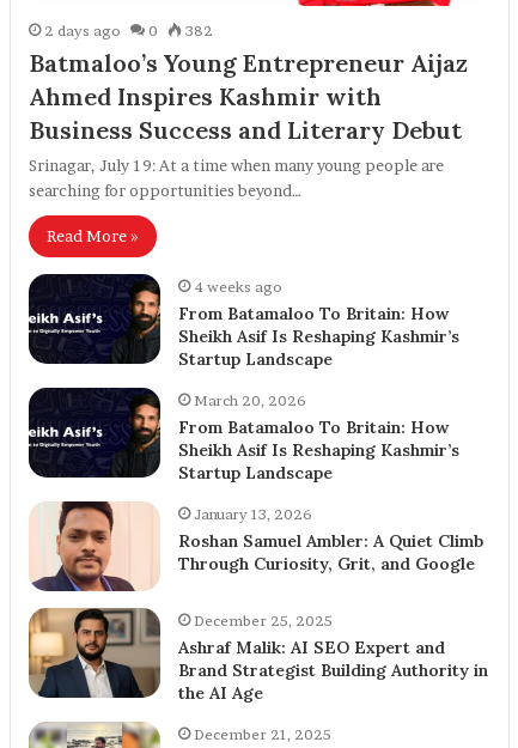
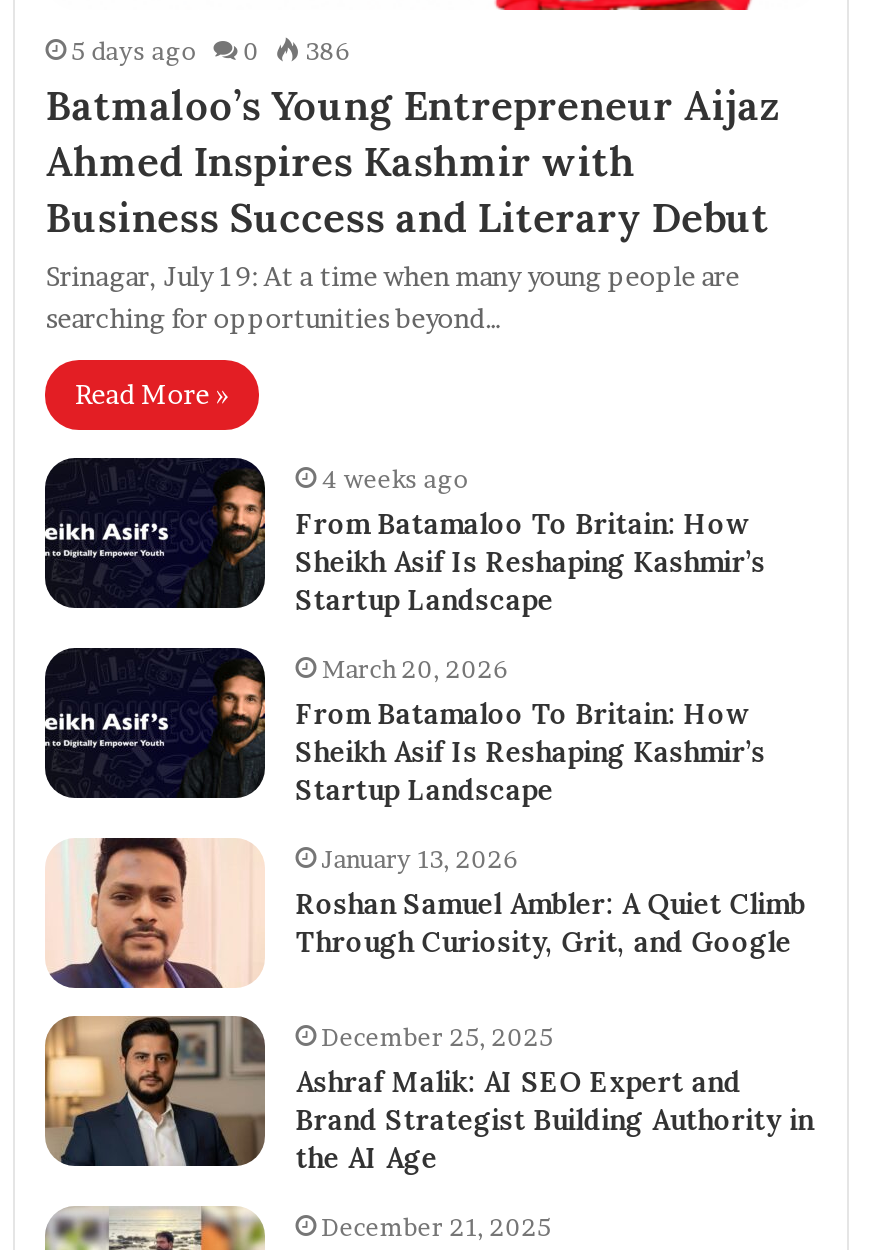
[45,22,121,40] 2 days ago -> [72,37,198,67] 5 days ago
[182,22,213,40] 382 -> [300,37,352,67] 386

